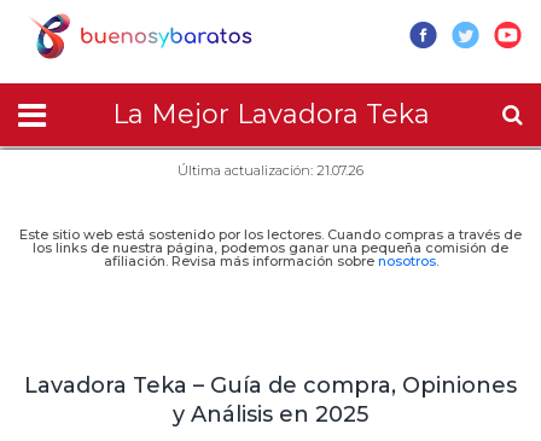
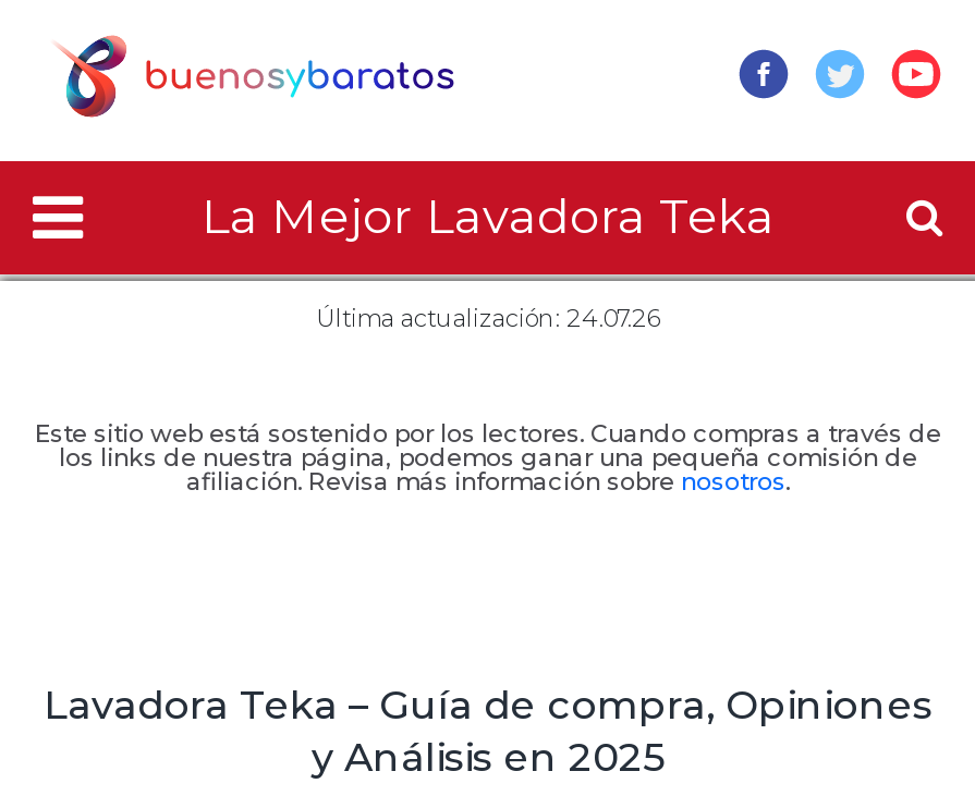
[178,162,363,179] Última actualización: 21.07.26 -> [316,303,660,333] Última actualización: 24.07.26

